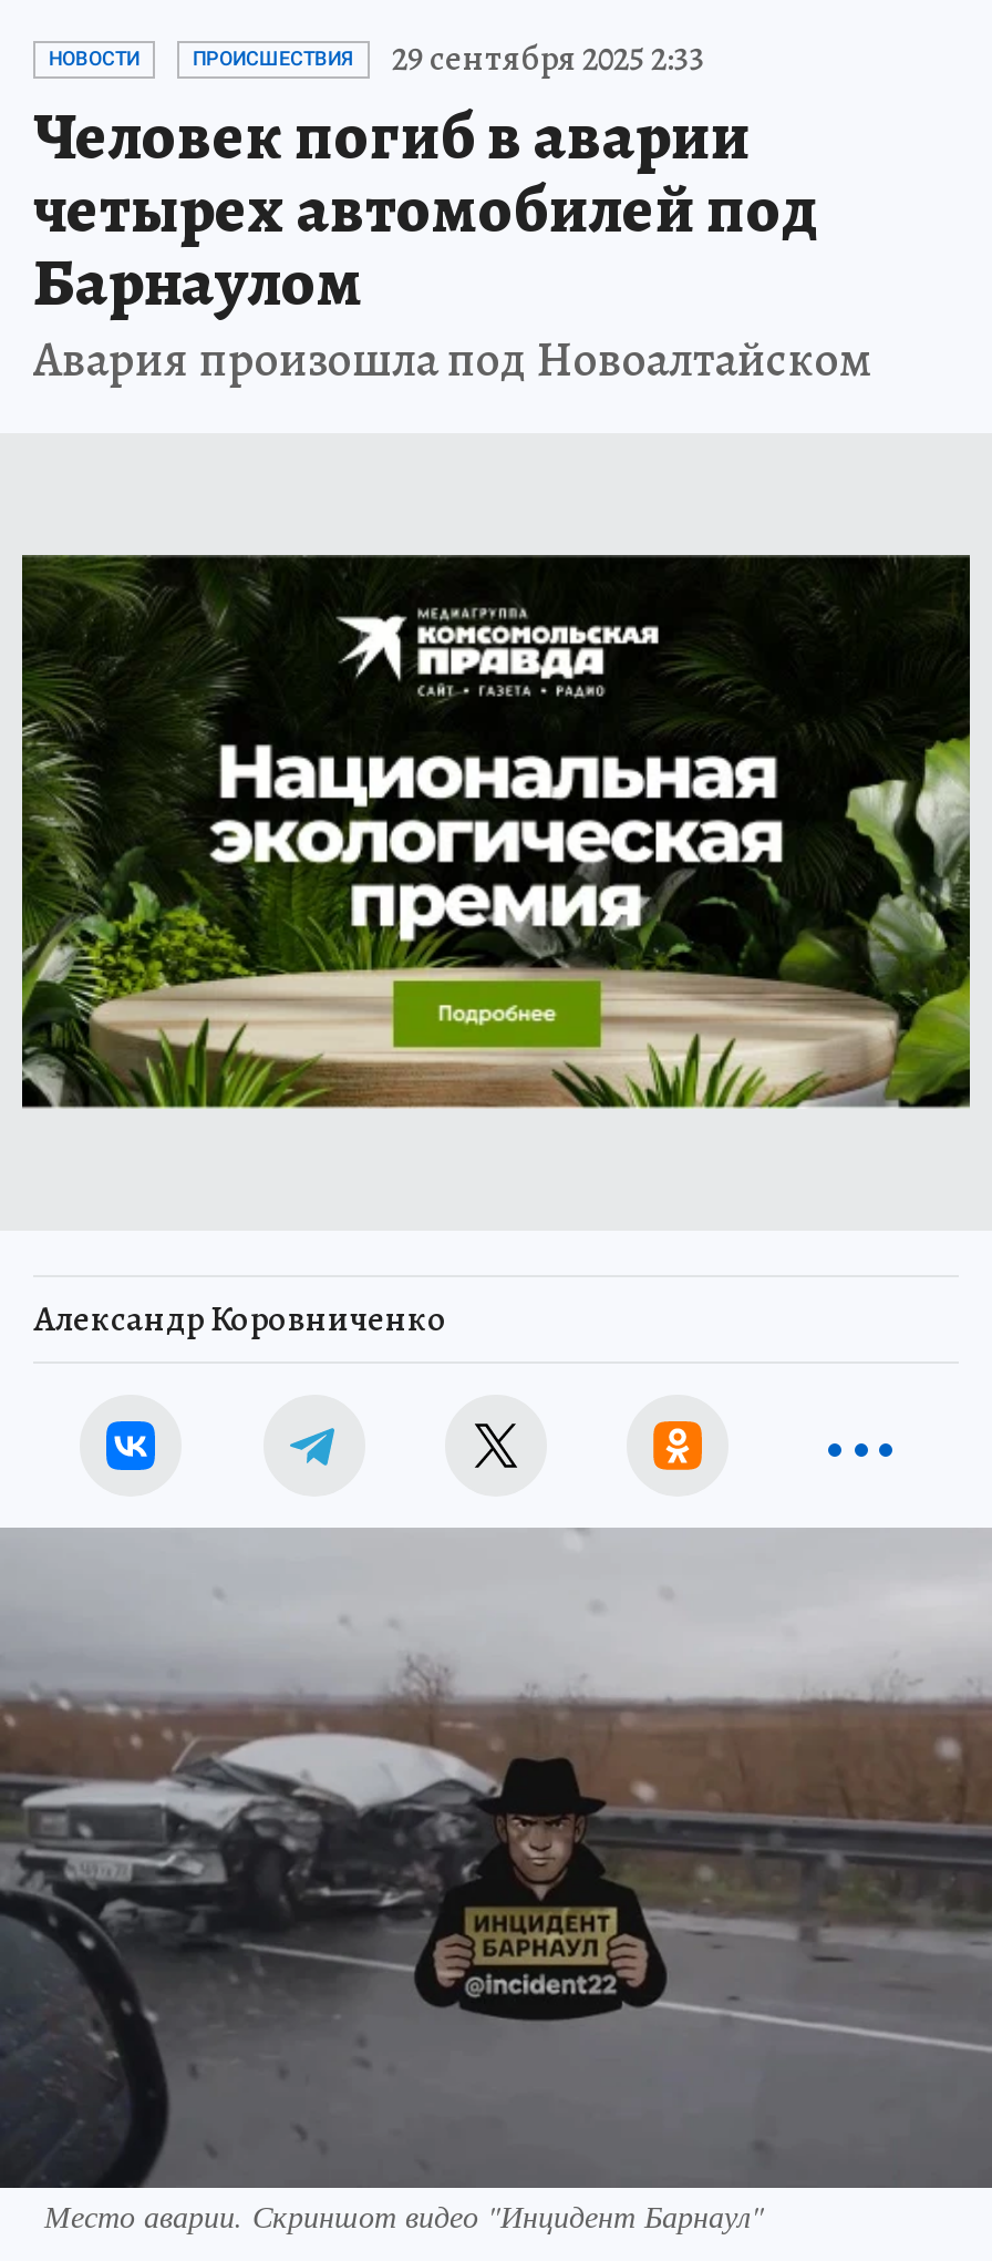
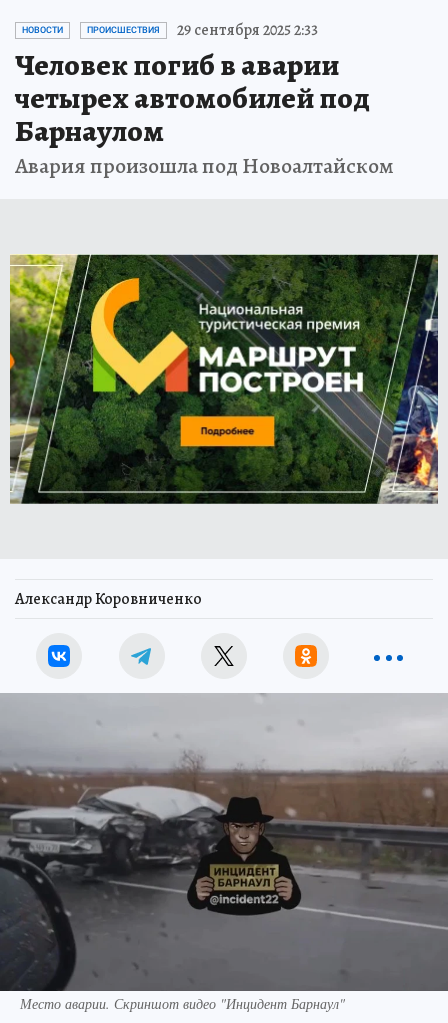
[20,553,972,1109] [image] -> [9,254,439,505] [image]

